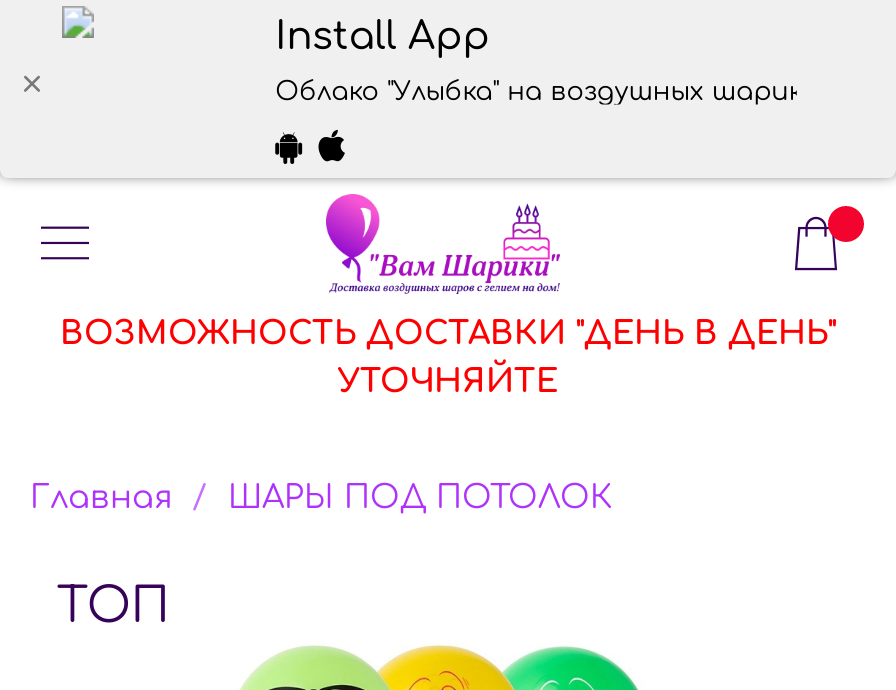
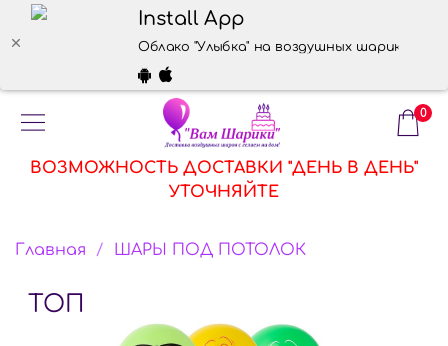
none -> [419,106,426,120] 0

